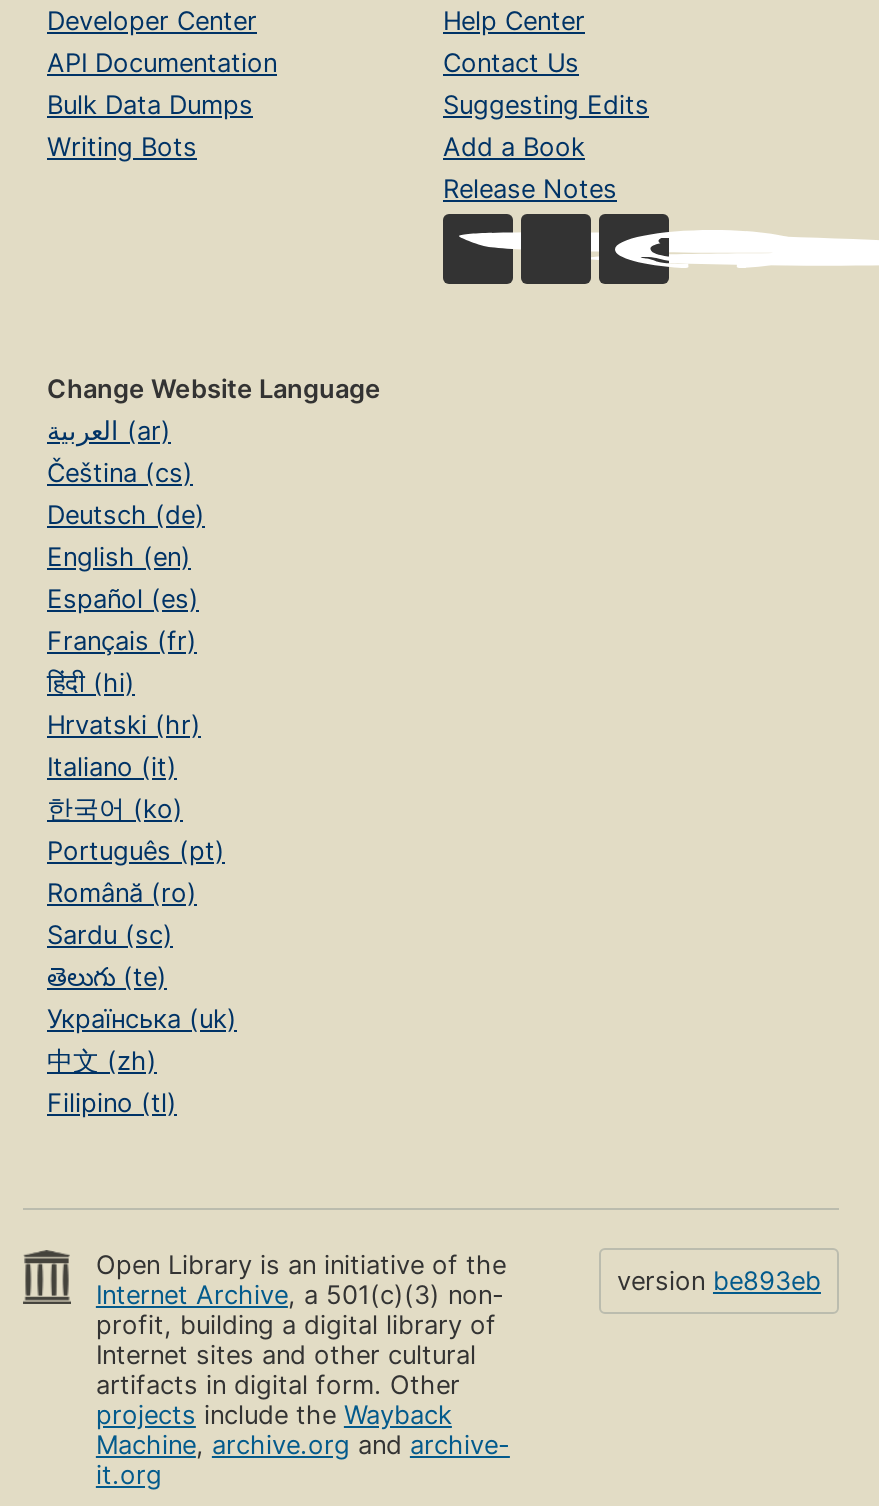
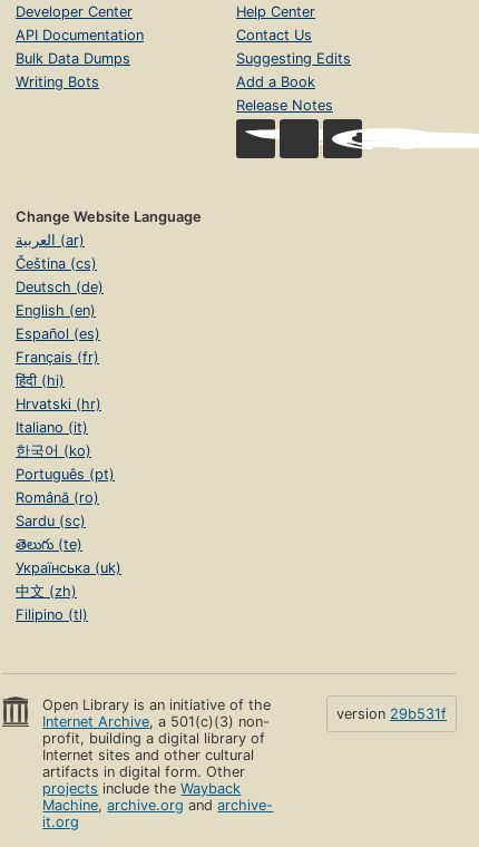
[617,1266,821,1296] version be893eb -> [336,705,447,722] version 29b531f

